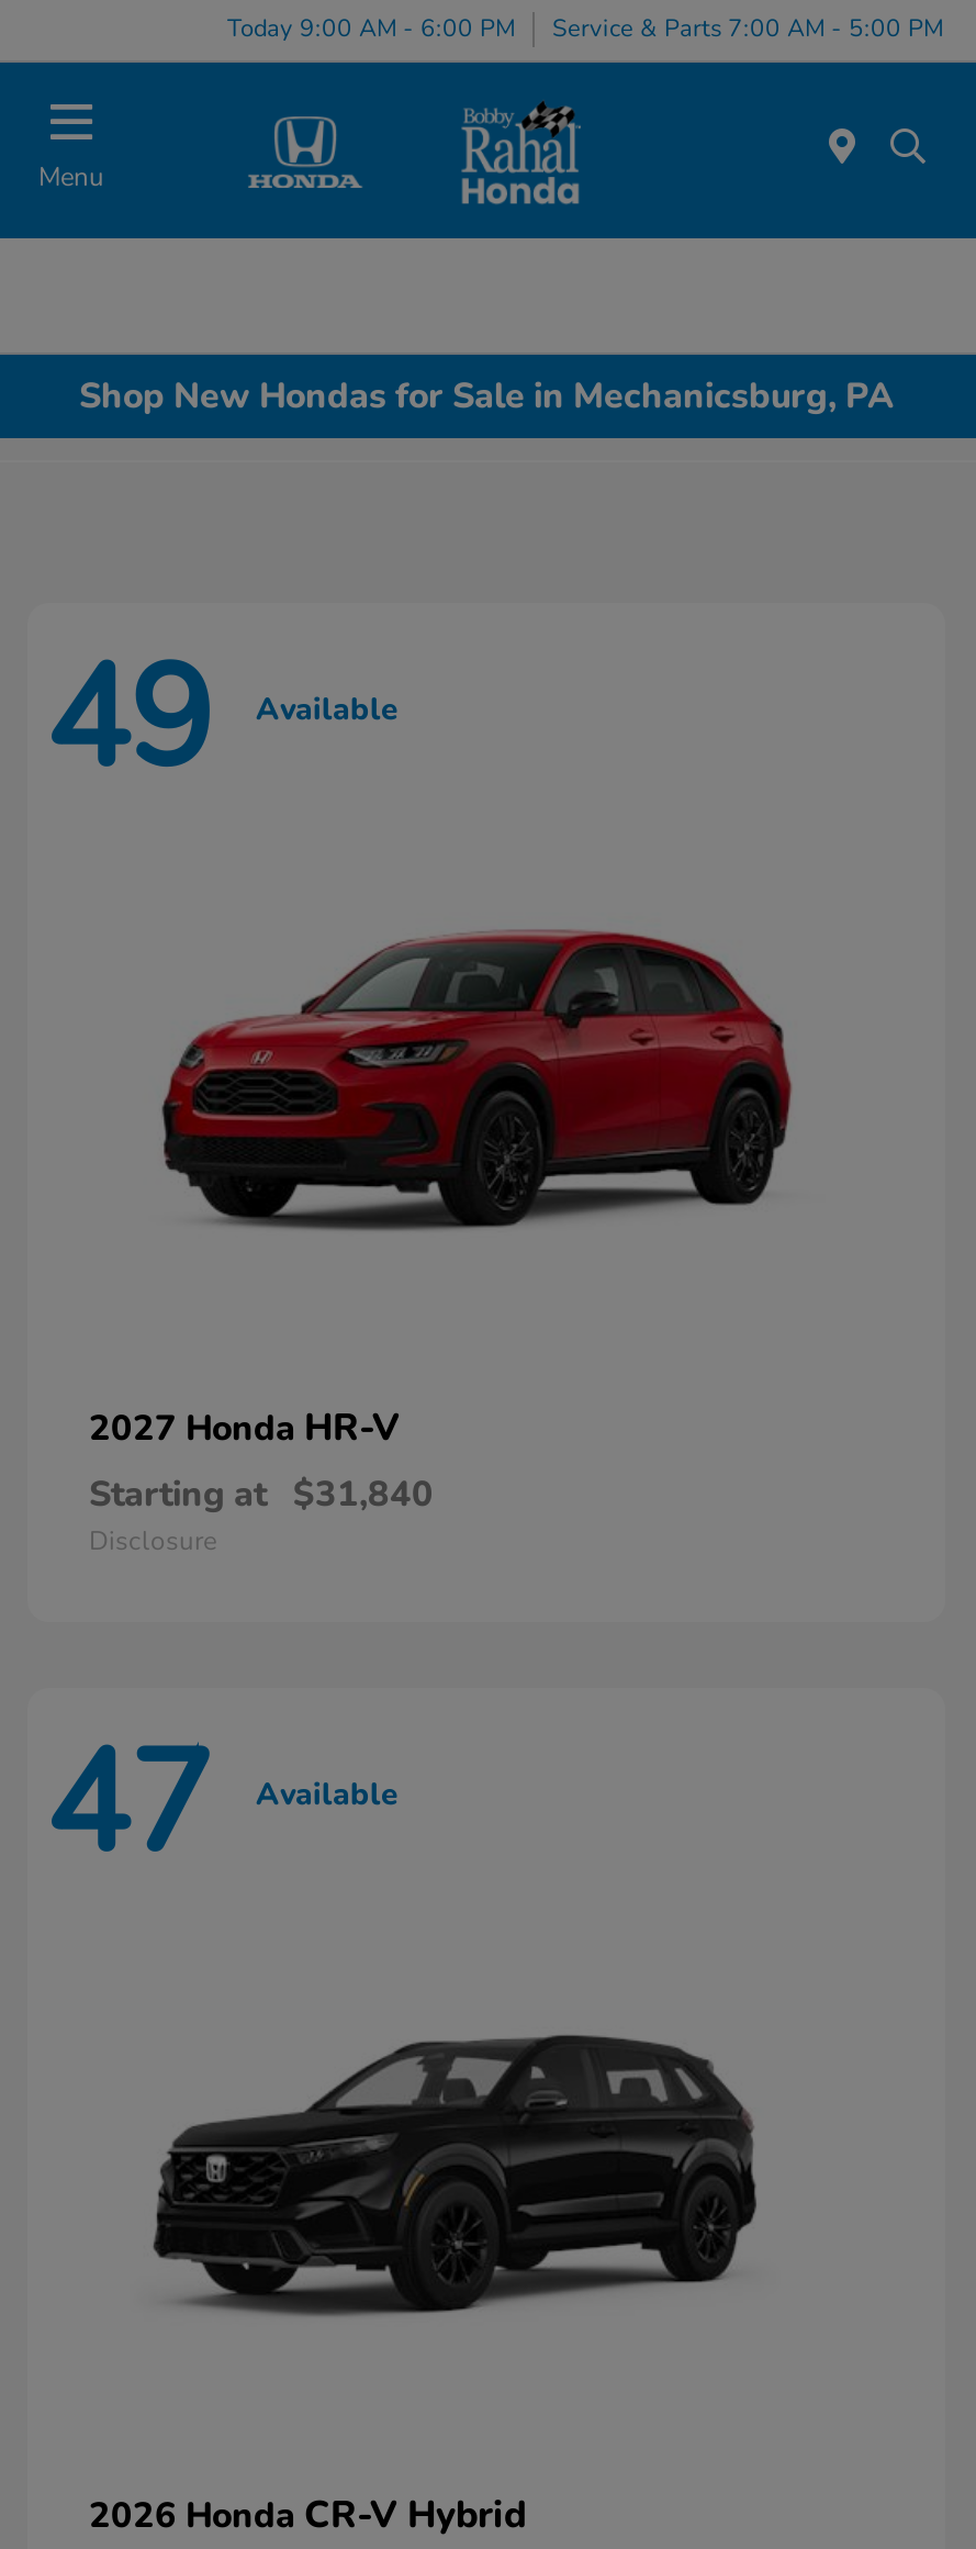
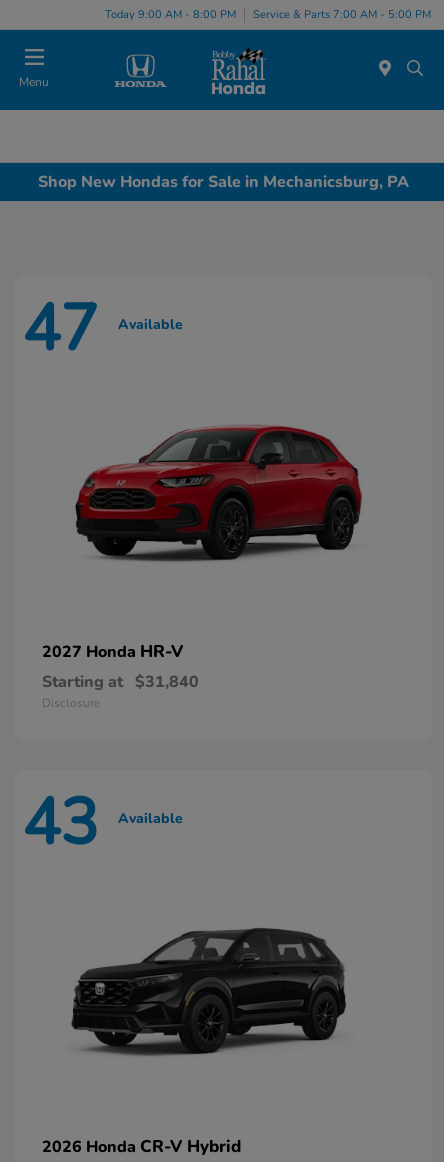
[227,11,943,44] Today 9:00 AM - 6:00 PM Service & Parts 7:00 AM - 5:00 PM -> [105,6,431,21] Today 9:00 AM - 8:00 PM Service & Parts 7:00 AM - 5:00 PM
[45,622,399,815] 49 Available -> [22,285,183,373] 47 Available
[45,1708,399,1901] 47 Available -> [22,779,183,867] 43 Available

